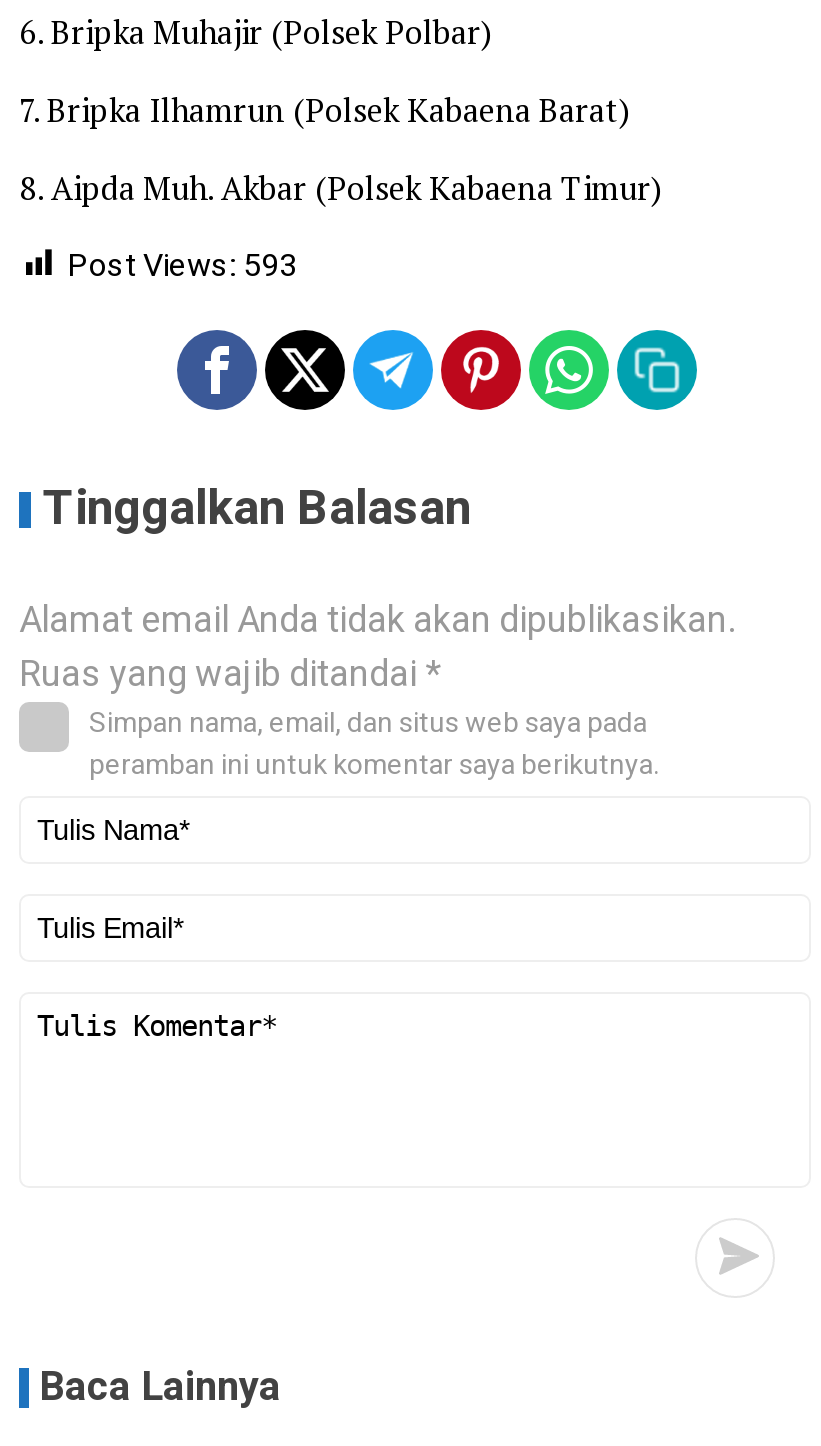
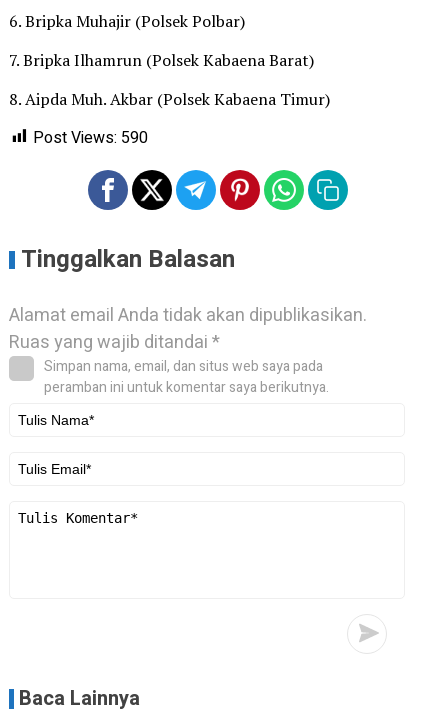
[67,241,297,289] Post Views: 593 -> [33,126,148,150] Post Views: 590

